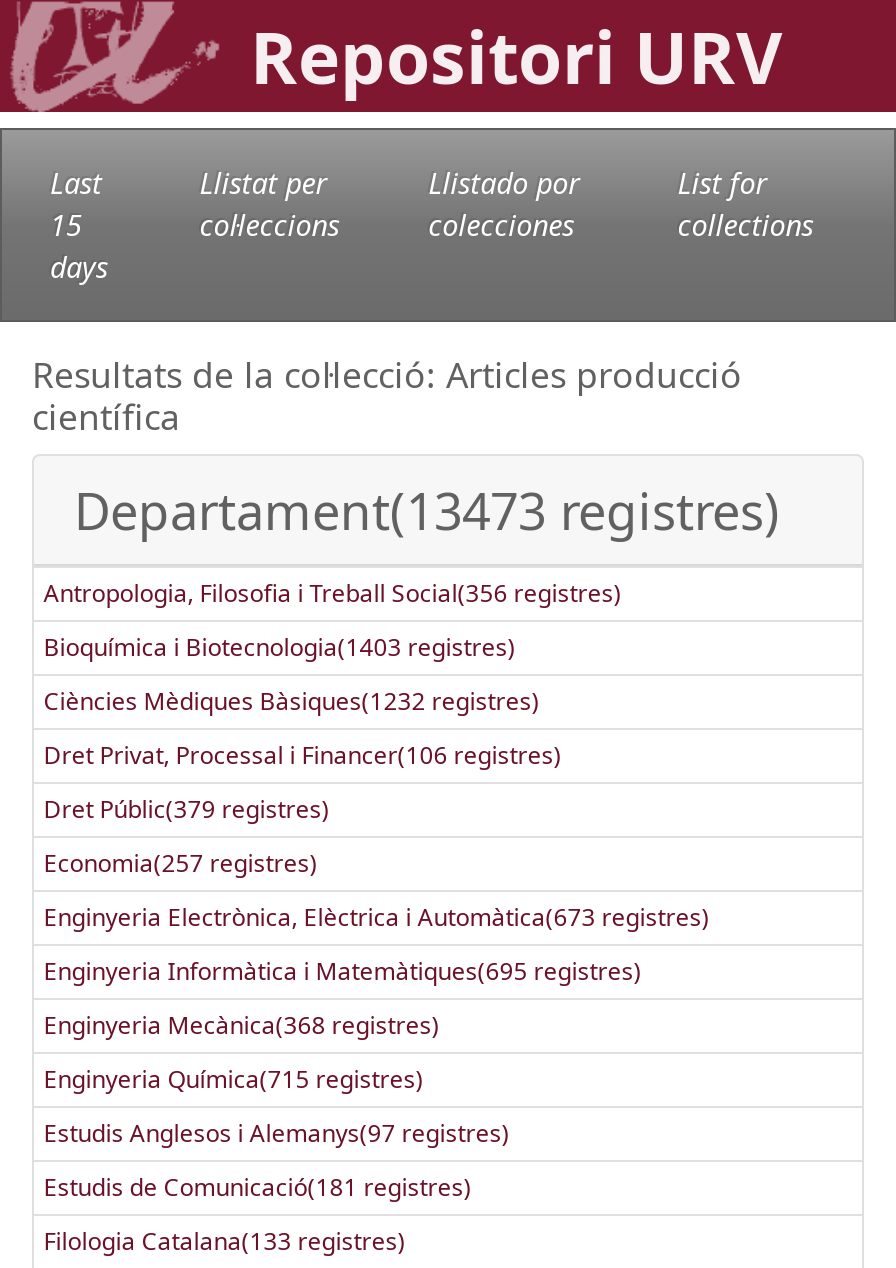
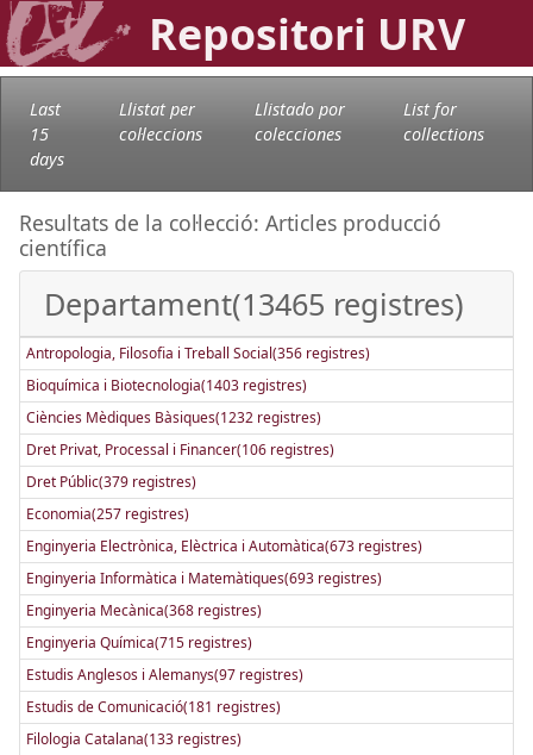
[74,476,780,544] Departament(13473 registres) -> [44,283,464,324] Departament(13465 registres)
[44,954,642,988] Enginyeria Informàtica i Matemàtiques(695 registres) -> [26,568,382,588] Enginyeria Informàtica i Matemàtiques(693 registres)

